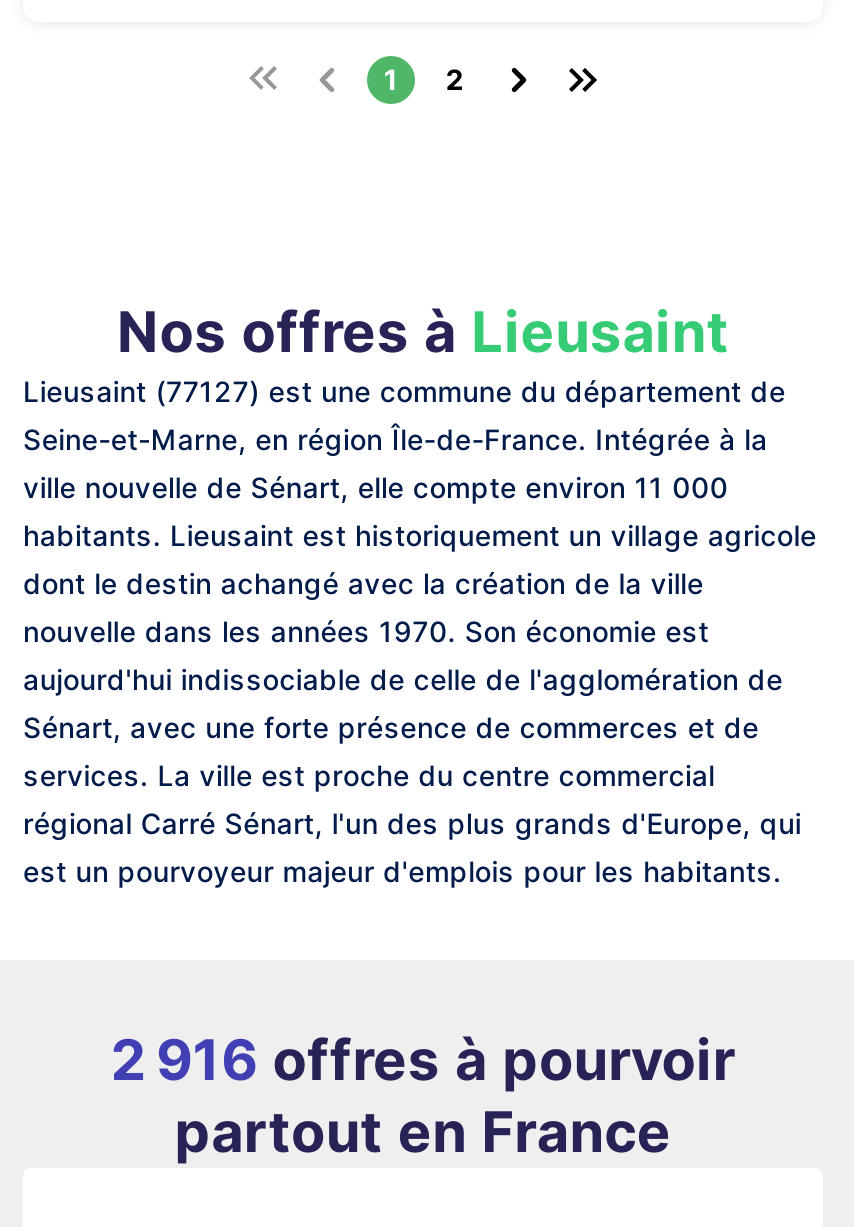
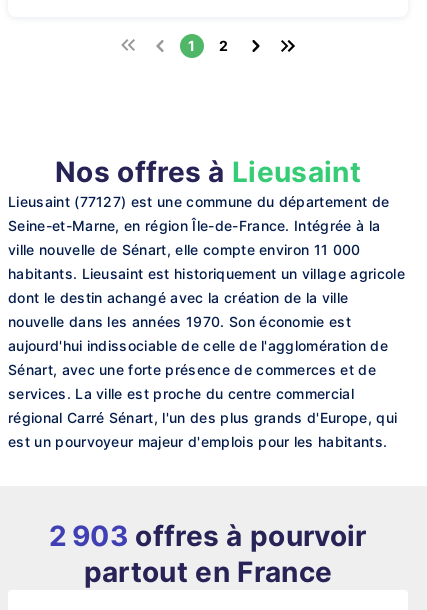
[111,1026,735,1094] 2 916 offres à pourvoir -> [49,519,367,553] 2 903 offres à pourvoir

